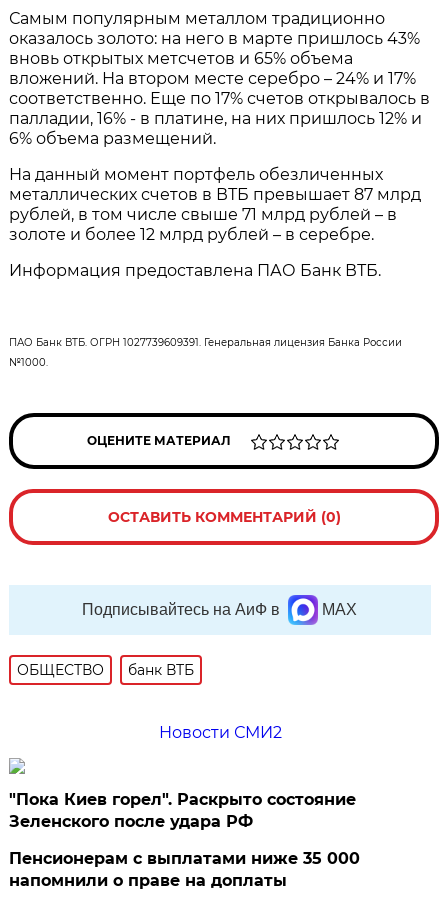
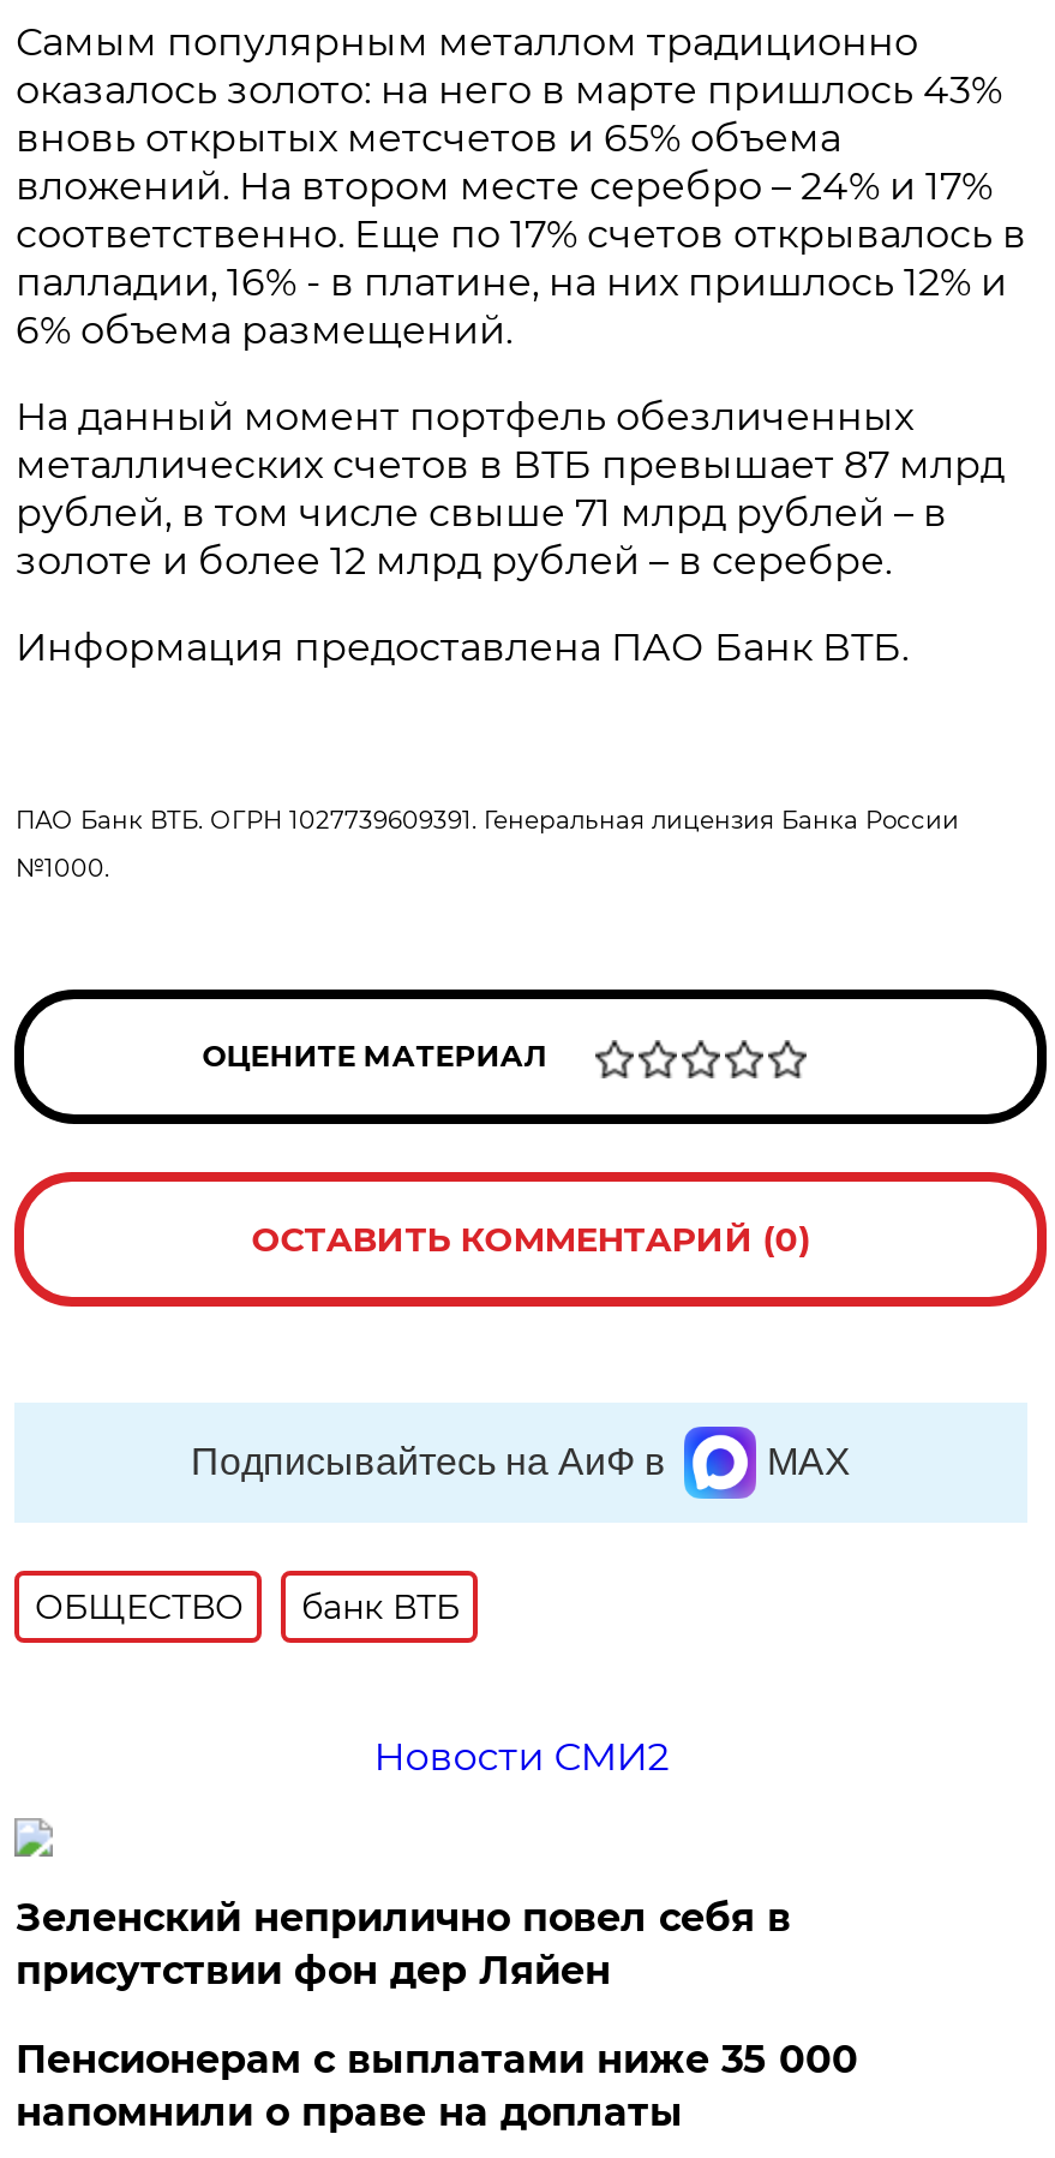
[9,790,356,831] "Пока Киев горел". Раскрыто состояние | Зеленского после удара РФ -> [15,1895,791,1993] Зеленский неприлично повел cебя в | присутствии фон дер Ляйен

